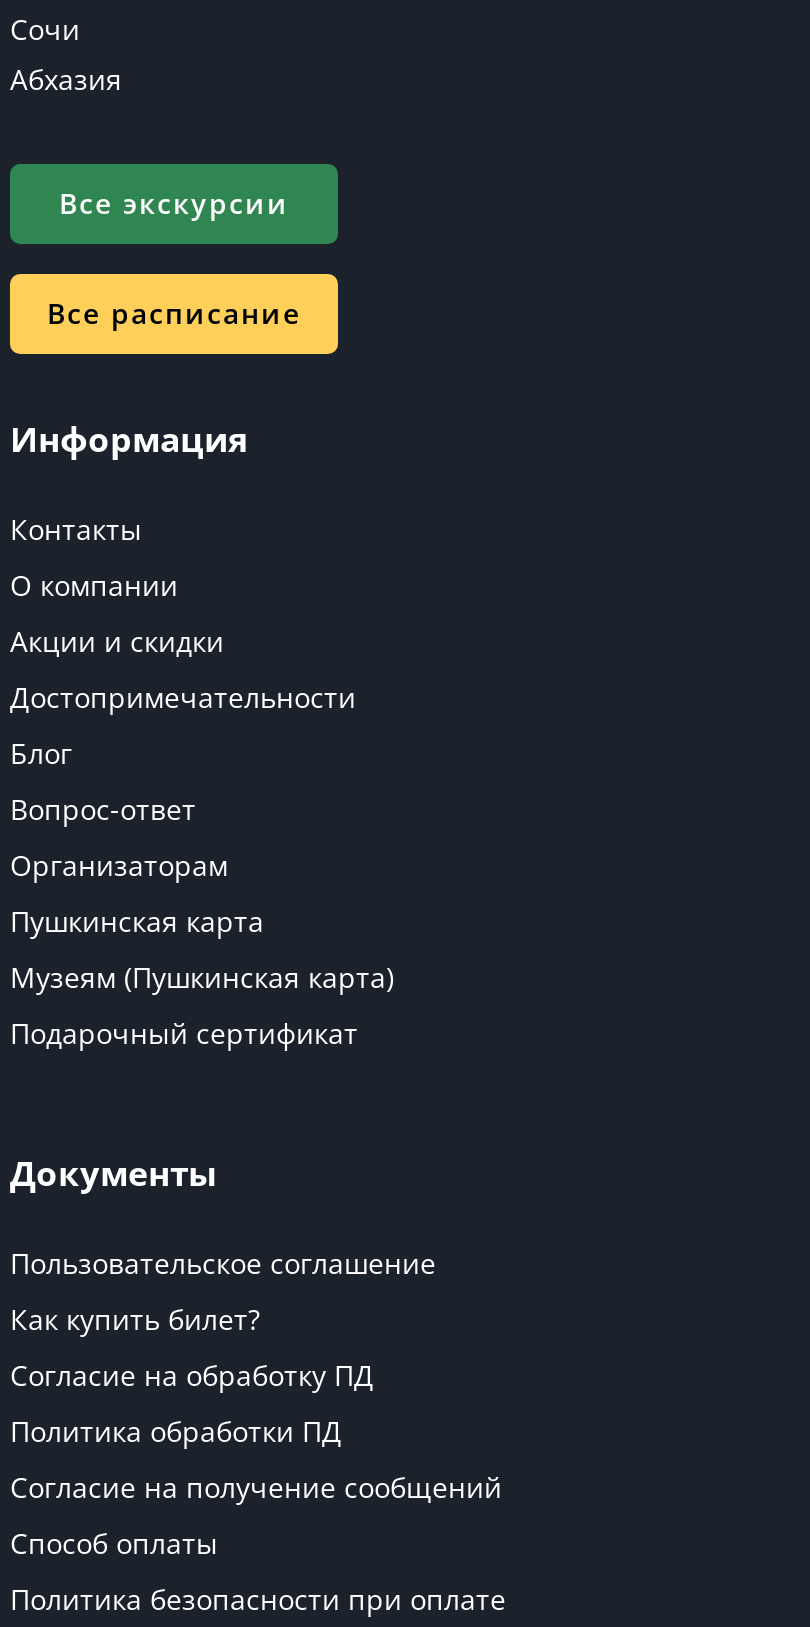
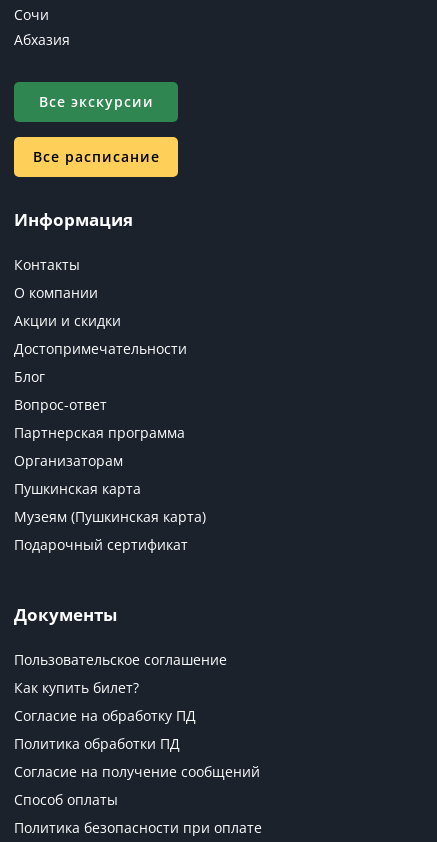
none -> [14,423,185,442] Партнерская программа

